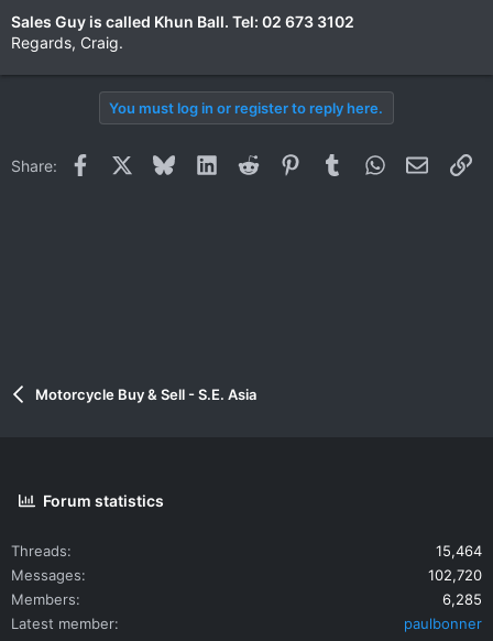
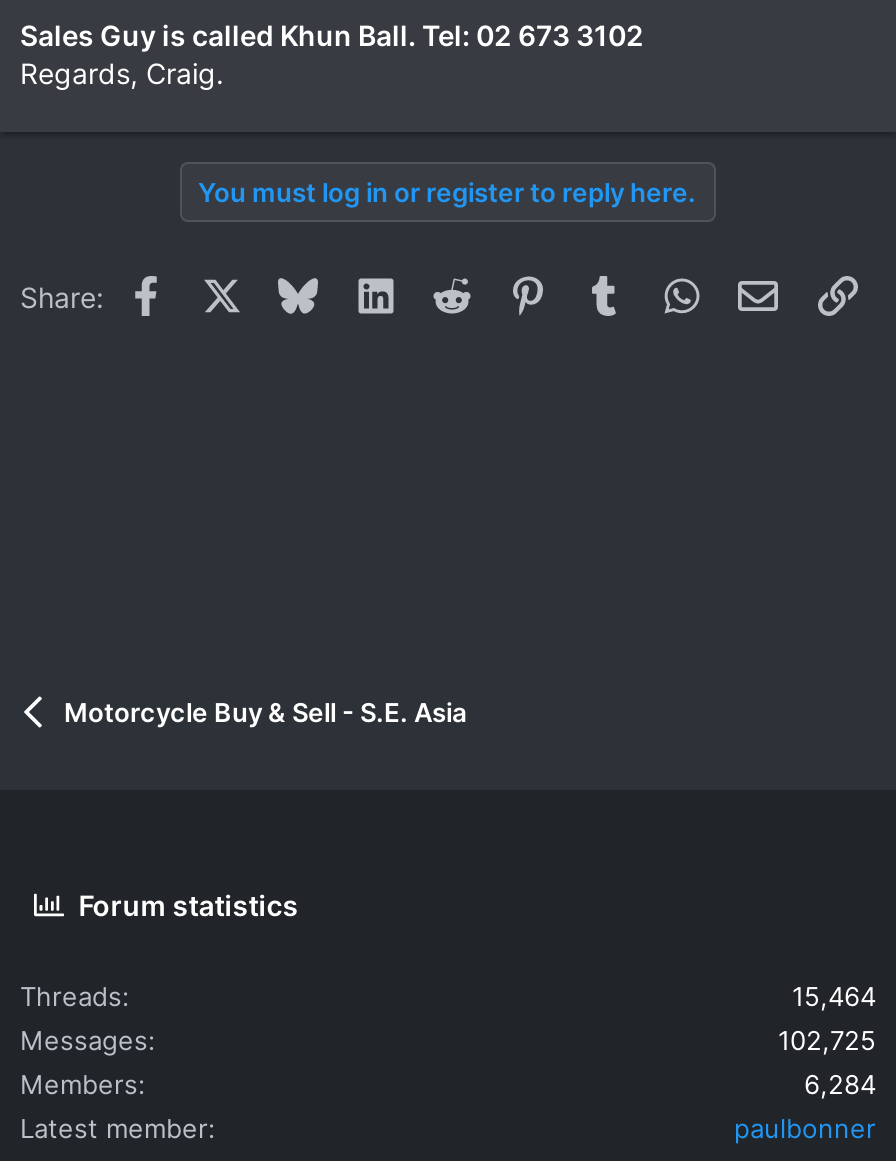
[428,566,482,583] 102,720 -> [778,1023,876,1055] 102,725
[442,590,482,608] 6,285 -> [804,1067,876,1099] 6,284

